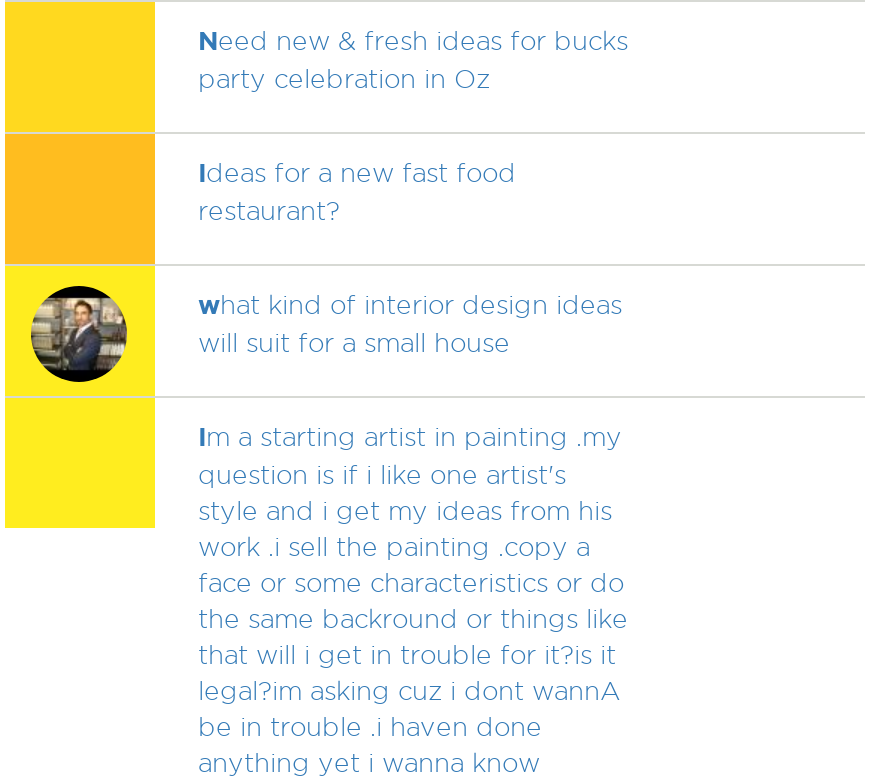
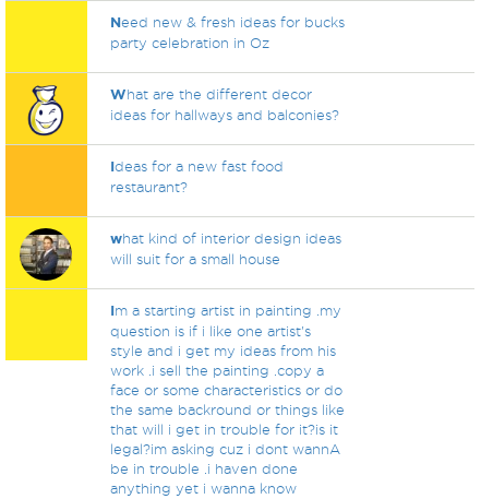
none -> [27,84,64,136] [image]
none -> [111,86,340,122] What are the different decor | ideas for hallways and balconies?

